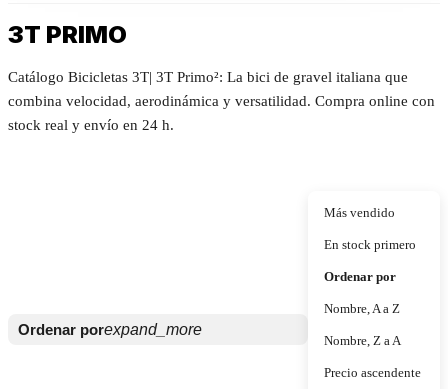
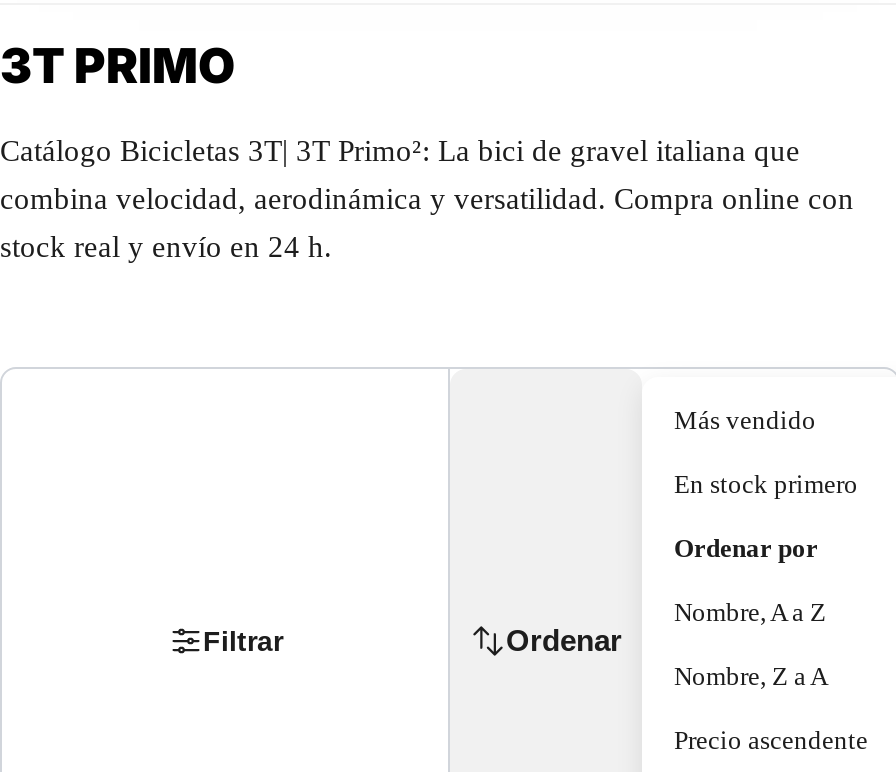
[18,321,202,338] Ordenar porexpand_more -> [203,622,622,656] Filtrar | Ordenar

